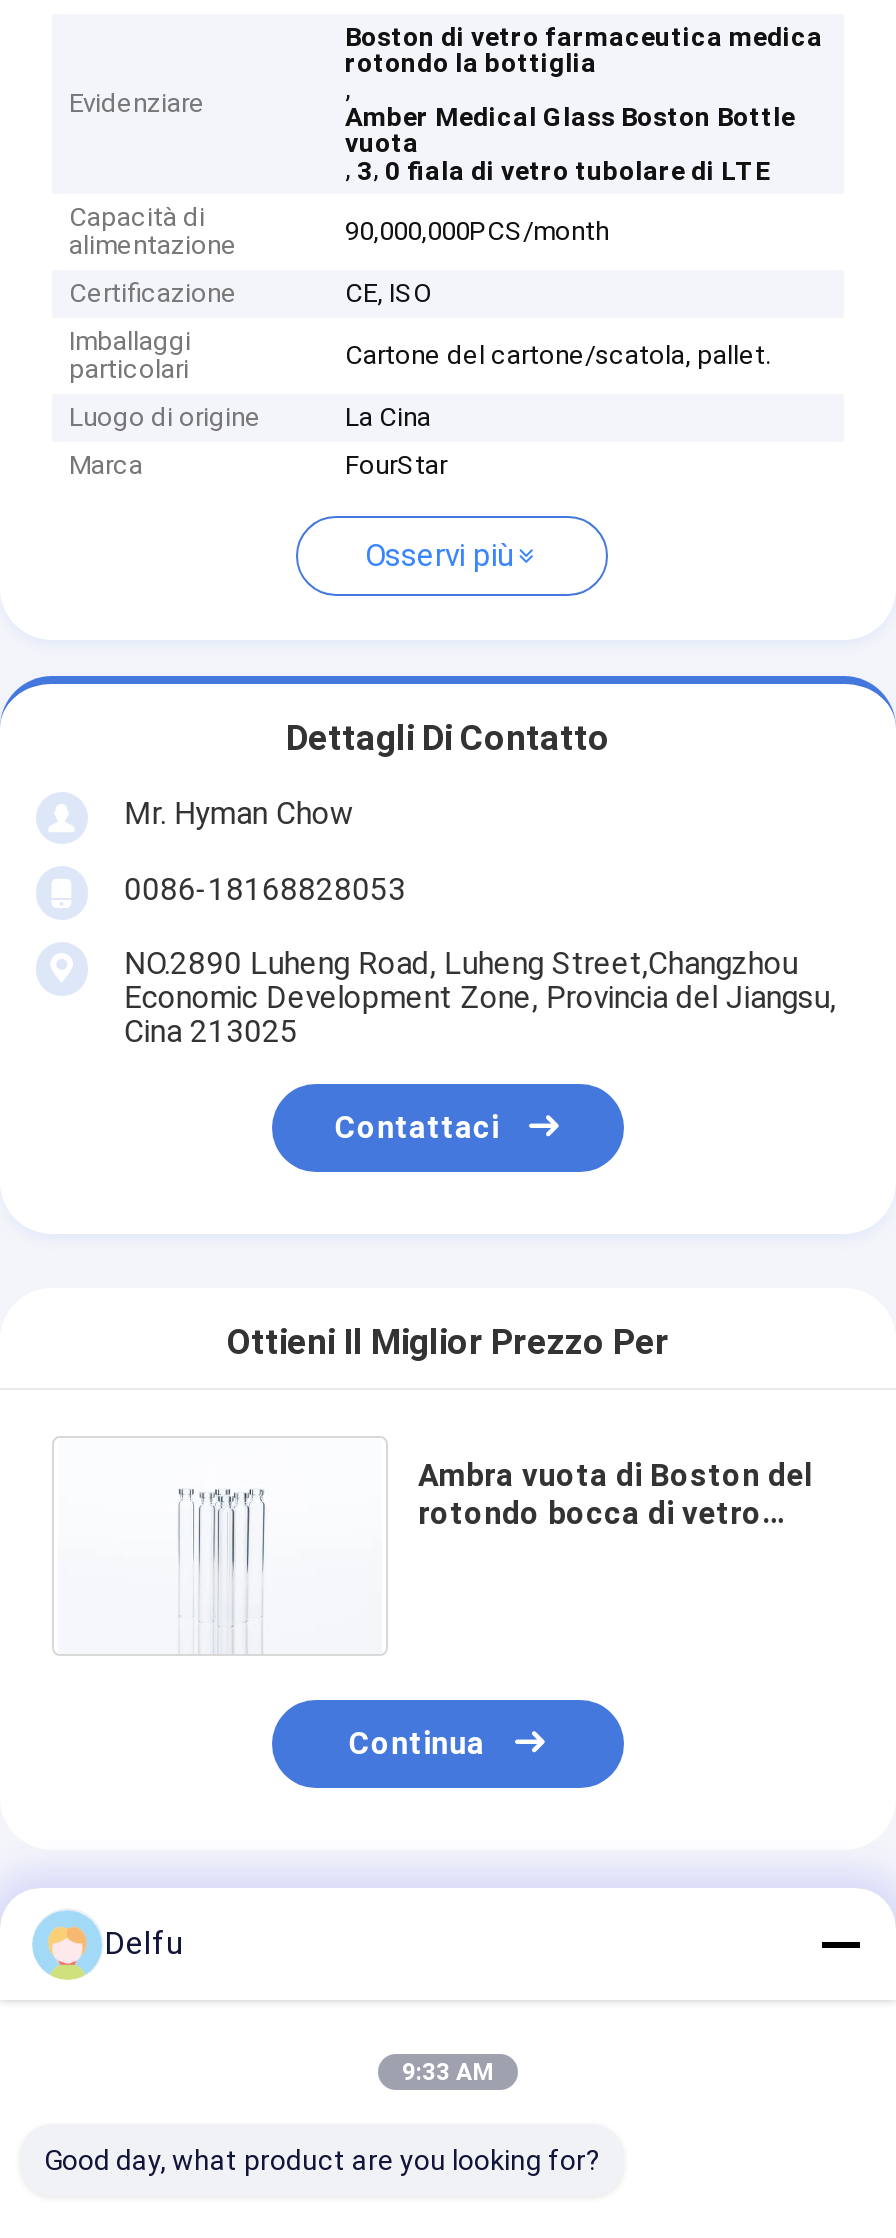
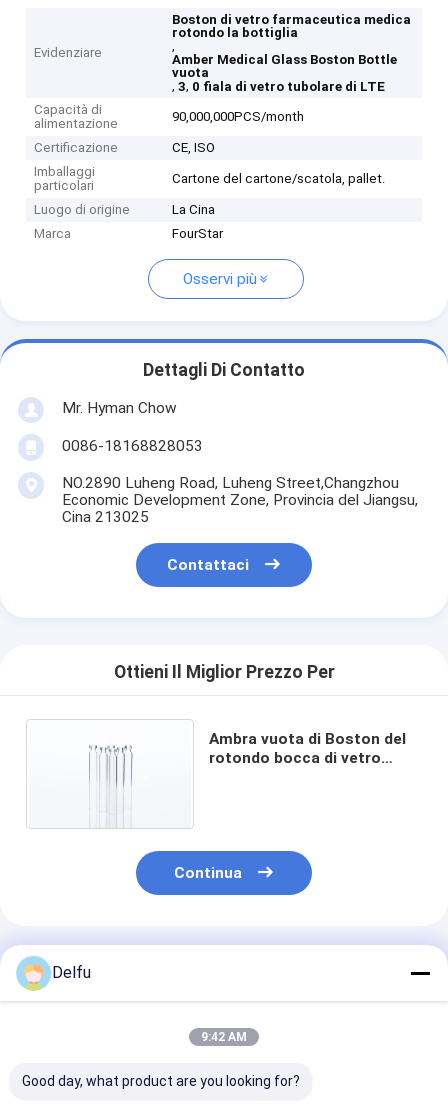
[402,2058,494,2086] 9:33 AM -> [201,1030,247,1044] 9:42 AM

